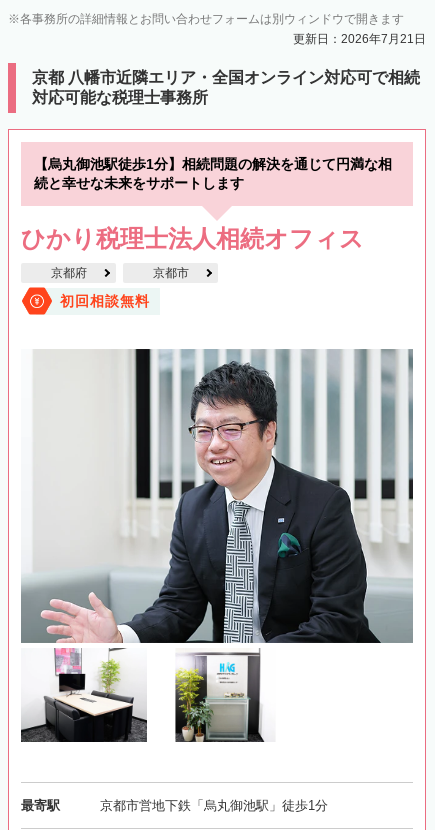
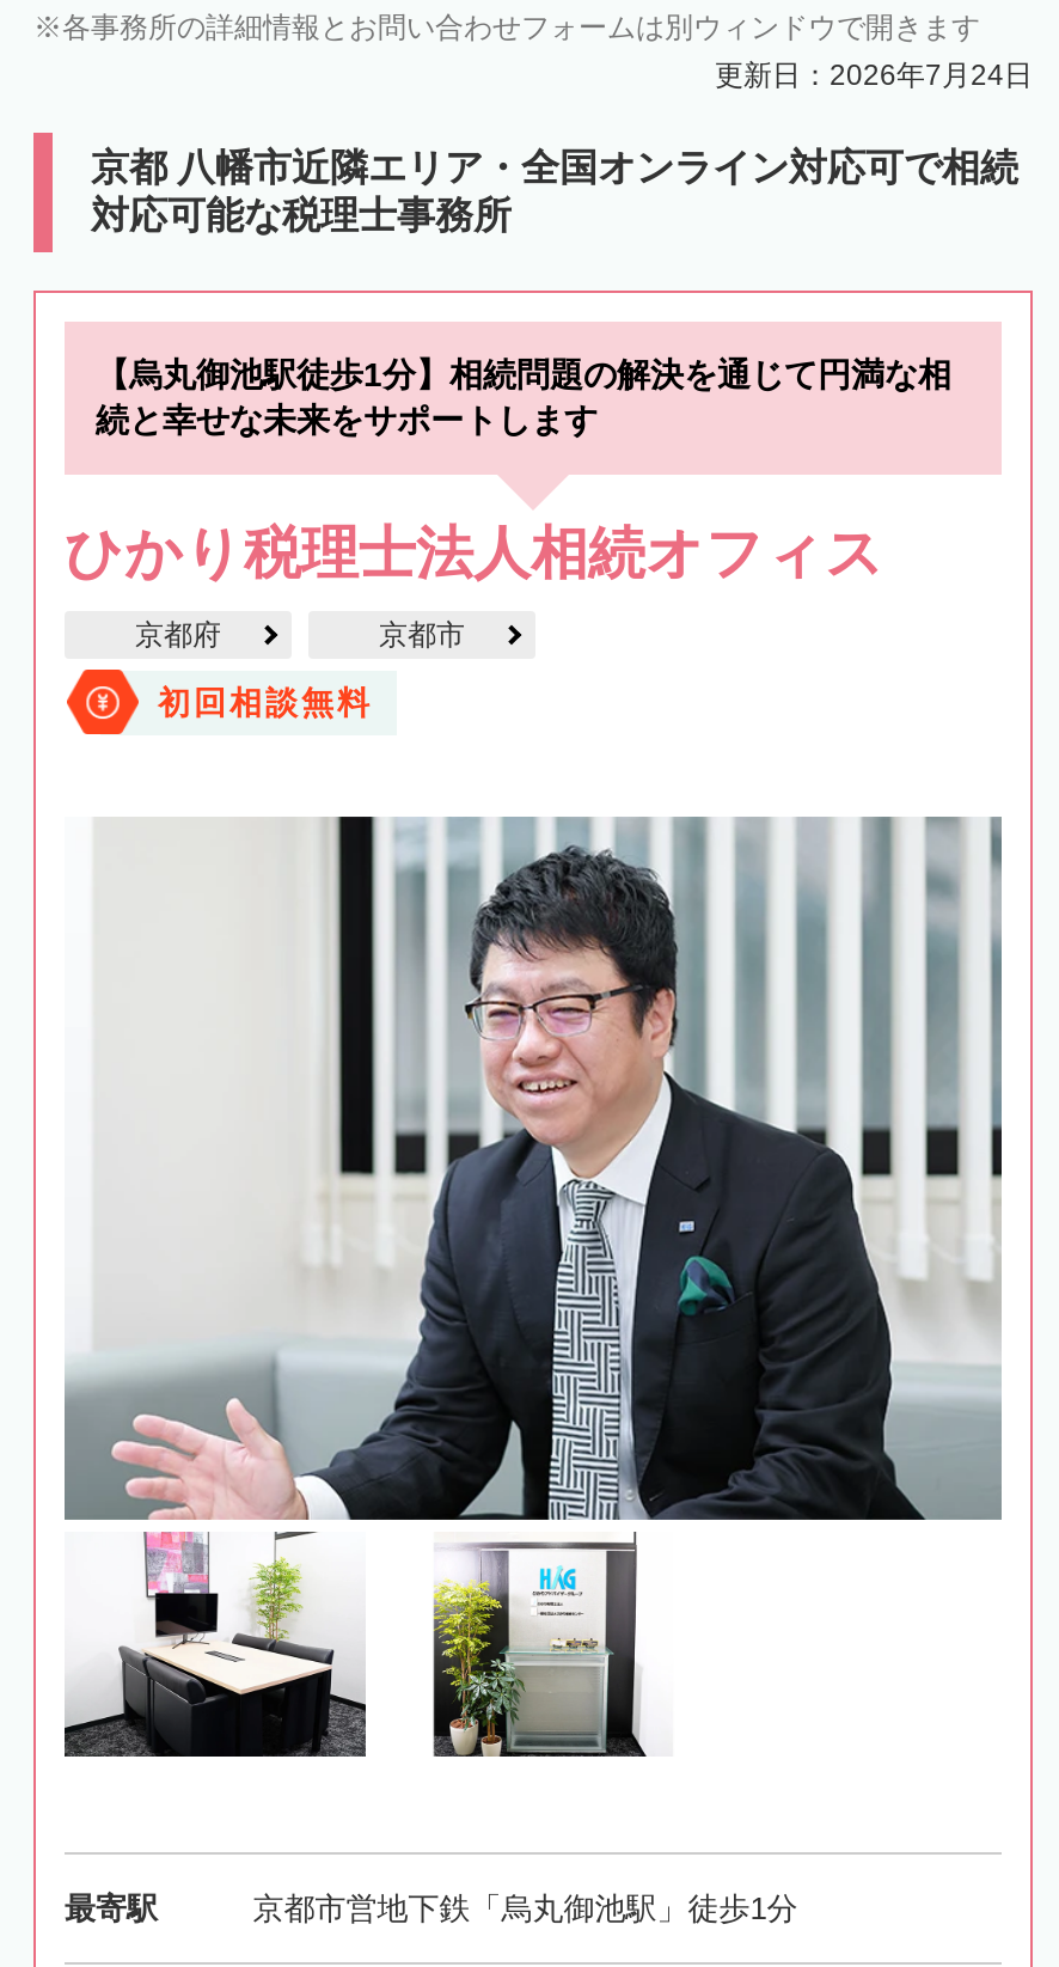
[293,32,426,46] 更新日：2026年7月21日 -> [715,58,1033,91] 更新日：2026年7月24日

